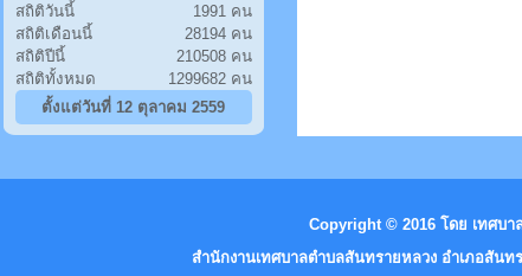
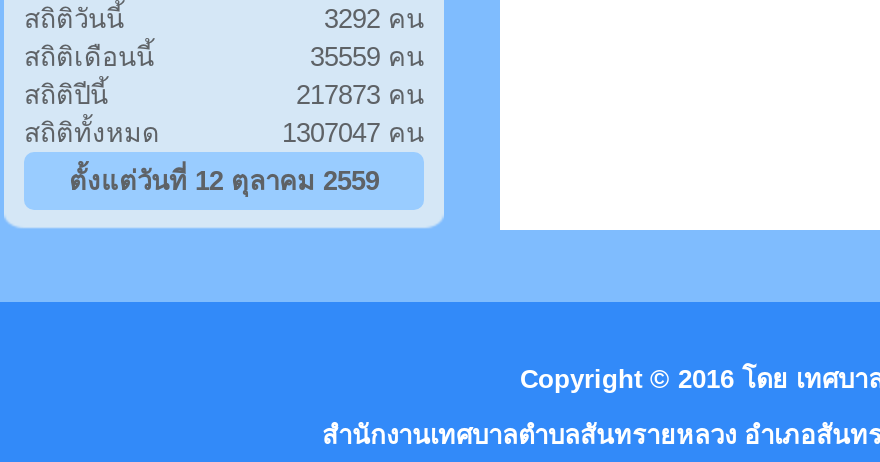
[193,2,252,20] 1991 คน -> [324,4,424,34] 3292 คน
[185,25,252,43] 28194 คน -> [310,42,424,72] 35559 คน
[176,47,252,65] 210508 คน -> [296,80,424,110] 217873 คน
[168,70,252,88] 1299682 คน -> [282,118,424,148] 1307047 คน

